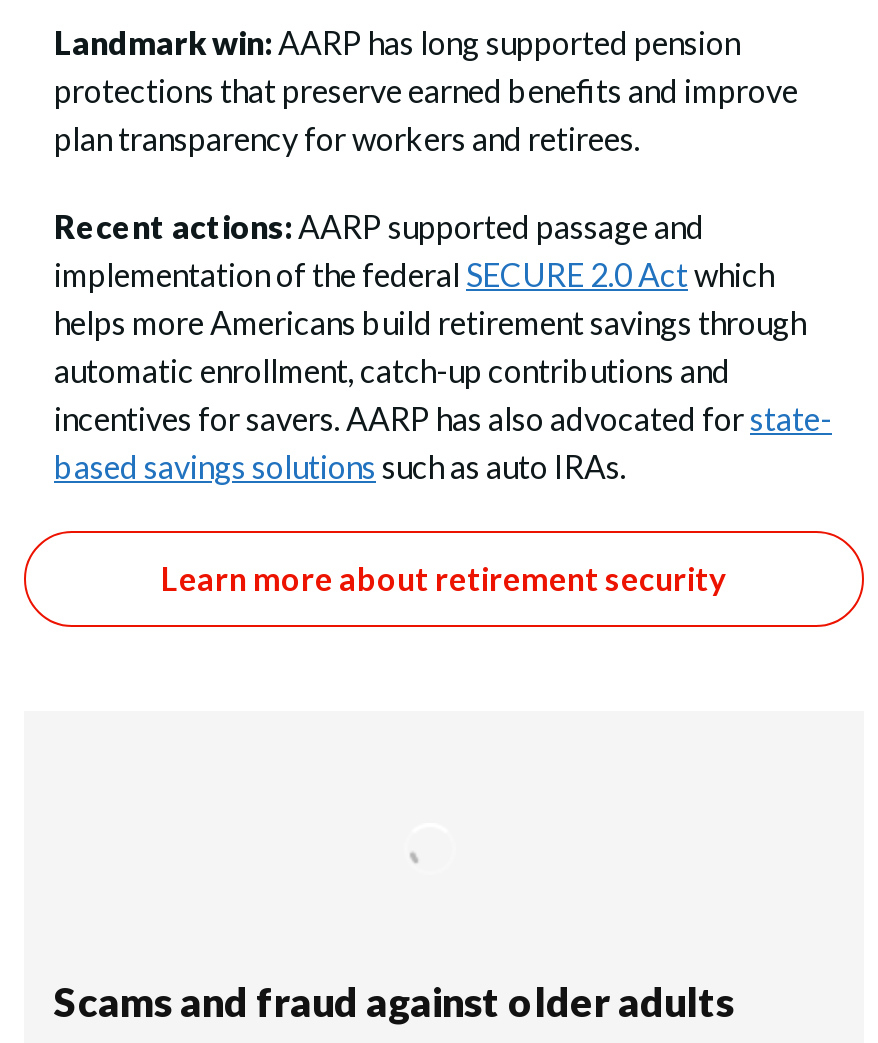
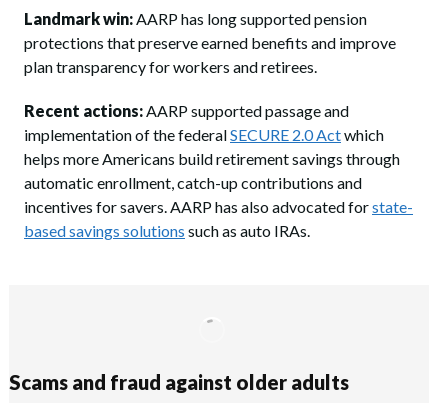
[161,559,727,597] Learn more about retirement security -> none

